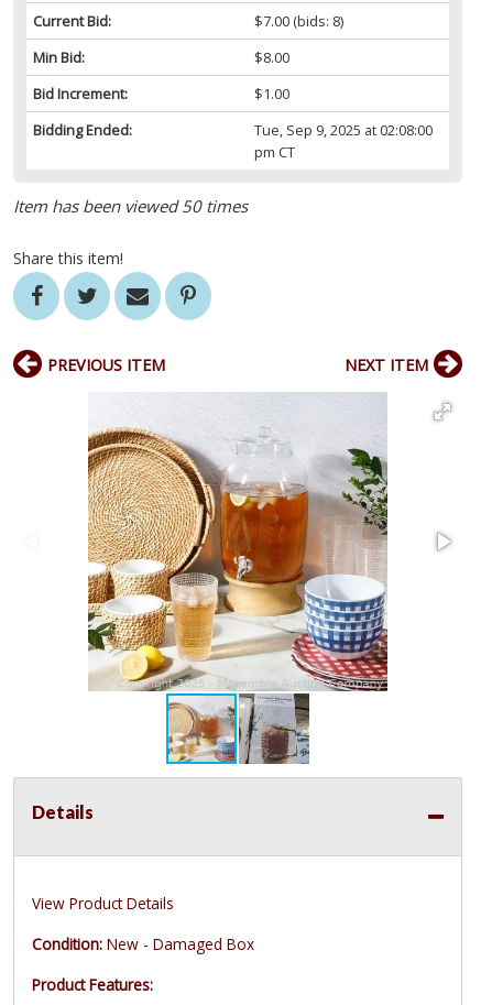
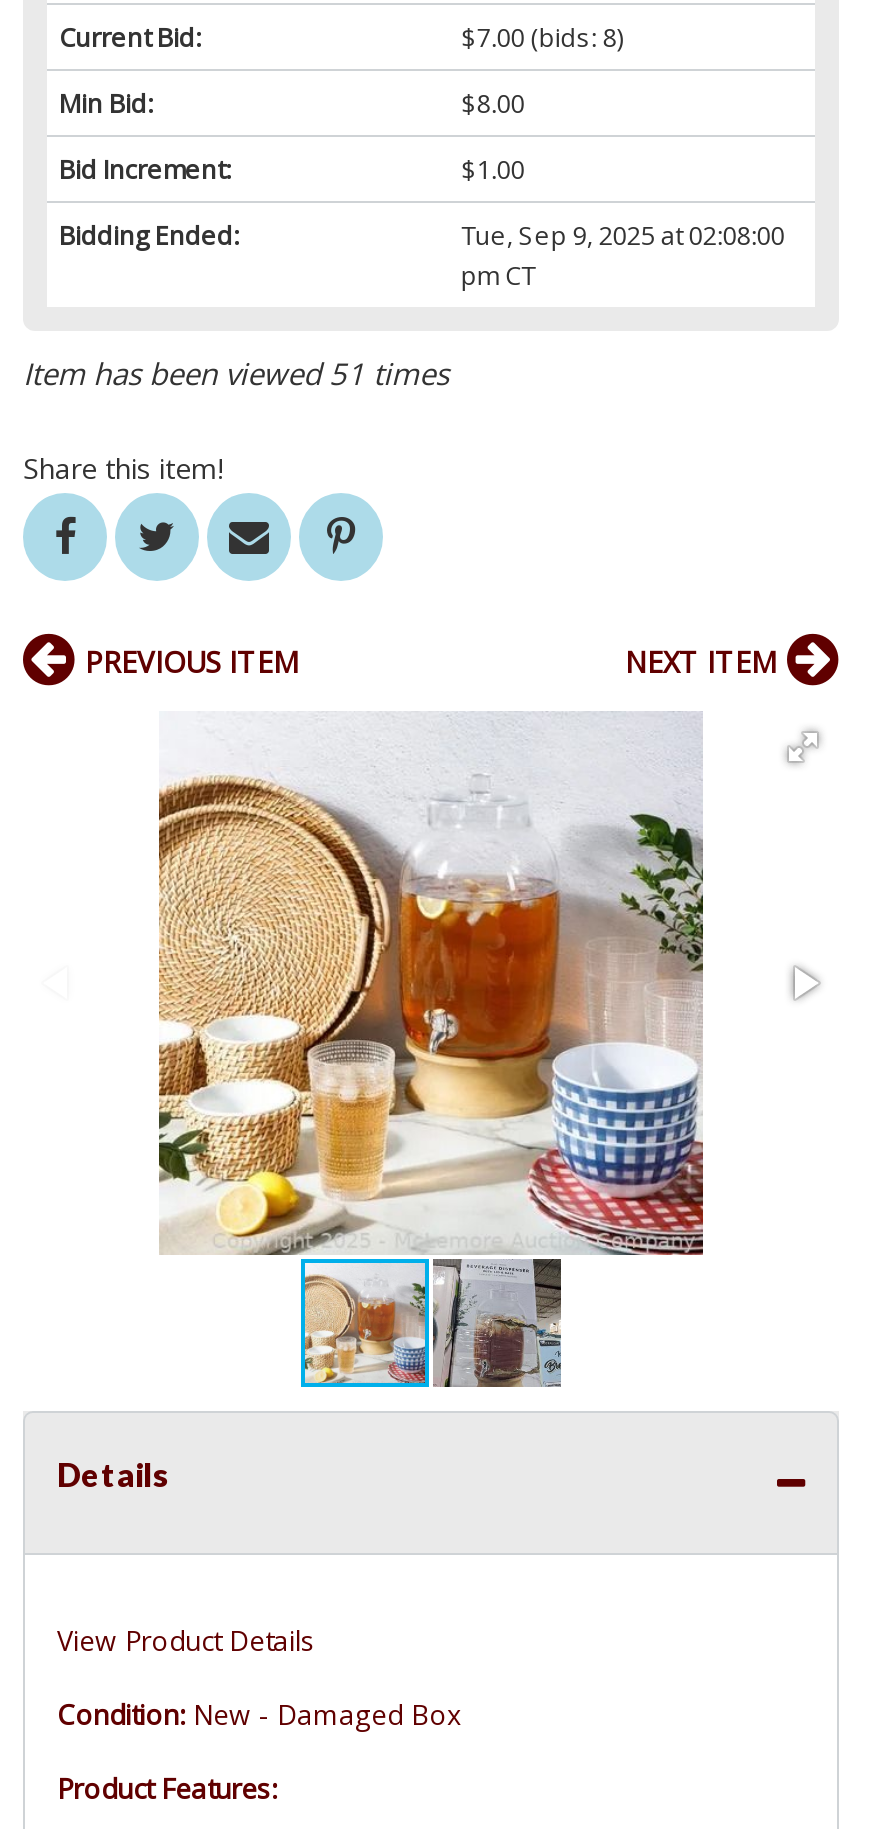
[13,195,248,217] Item has been viewed 50 times -> [23,353,449,393] Item has been viewed 51 times

